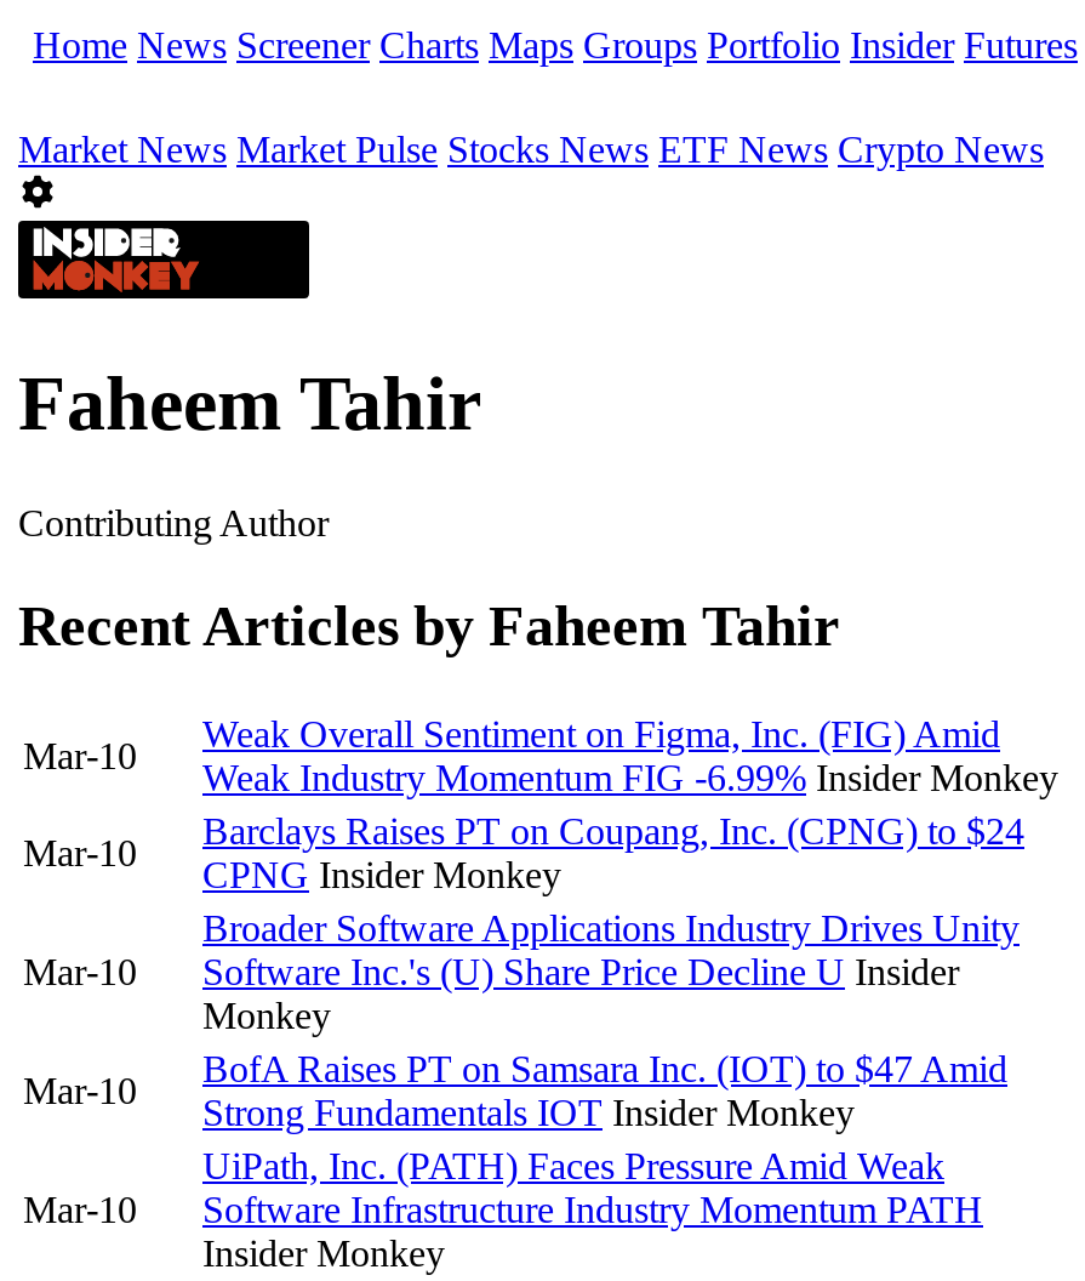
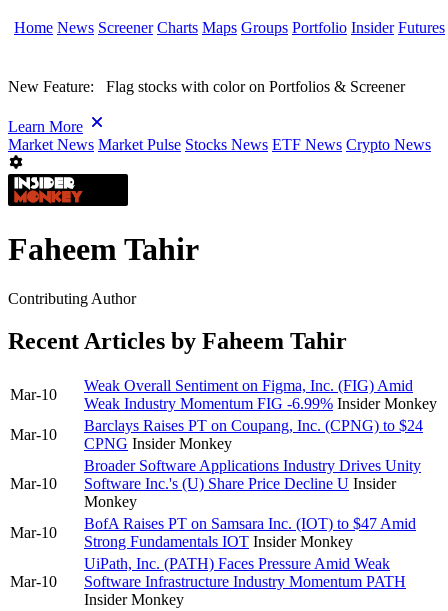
none -> [8,78,405,135] New Feature: Flag stocks with color on Portfolios & Screener | Learn More

